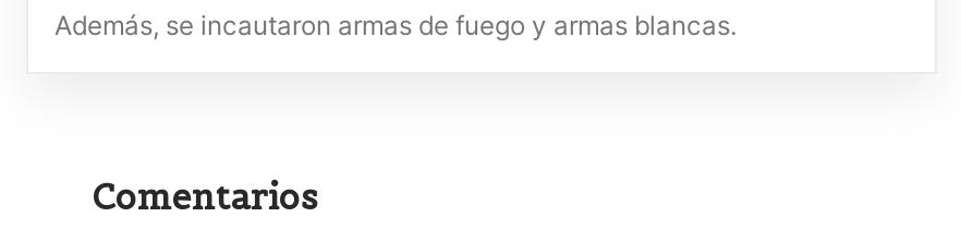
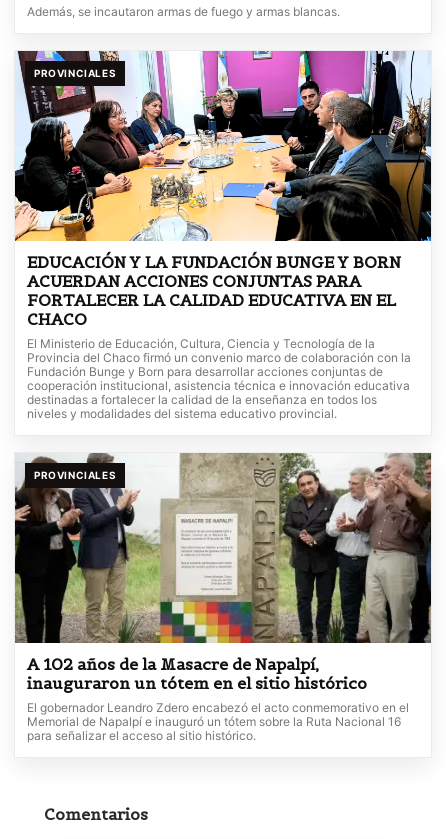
none -> [14,50,432,242] [image] | PROVINCIALES
none -> [14,452,432,644] [image] | PROVINCIALES
none -> [27,252,411,421] EDUCACIÓN Y LA FUNDACIÓN BUNGE Y BORN | ACUERDAN ACCIONES CONJUNTAS PARA | FORTALECER LA CALIDAD EDUCATIVA EN EL | CHACO | El Ministerio de Educación, Cultura, Ciencia y Tecnología de la | Provincia del Chaco firmó un convenio marco de colaboración con la | Fundación Bunge y Born para desarrollar acciones conjuntas de | cooperación institucional, asistencia técnica e innovación educativa | destinadas a fortalecer la calidad de la enseñanza en todos los | niveles y modalidades del sistema educativo provincial.
none -> [27,654,409,743] A 102 años de la Masacre de Napalpí, | inauguraron un tótem en el sitio histórico | El gobernador Leandro Zdero encabezó el acto conmemorativo en el | Memorial de Napalpí e inauguró un tótem sobre la Ruta Nacional 16 | para señalizar el acceso al sitio histórico.

